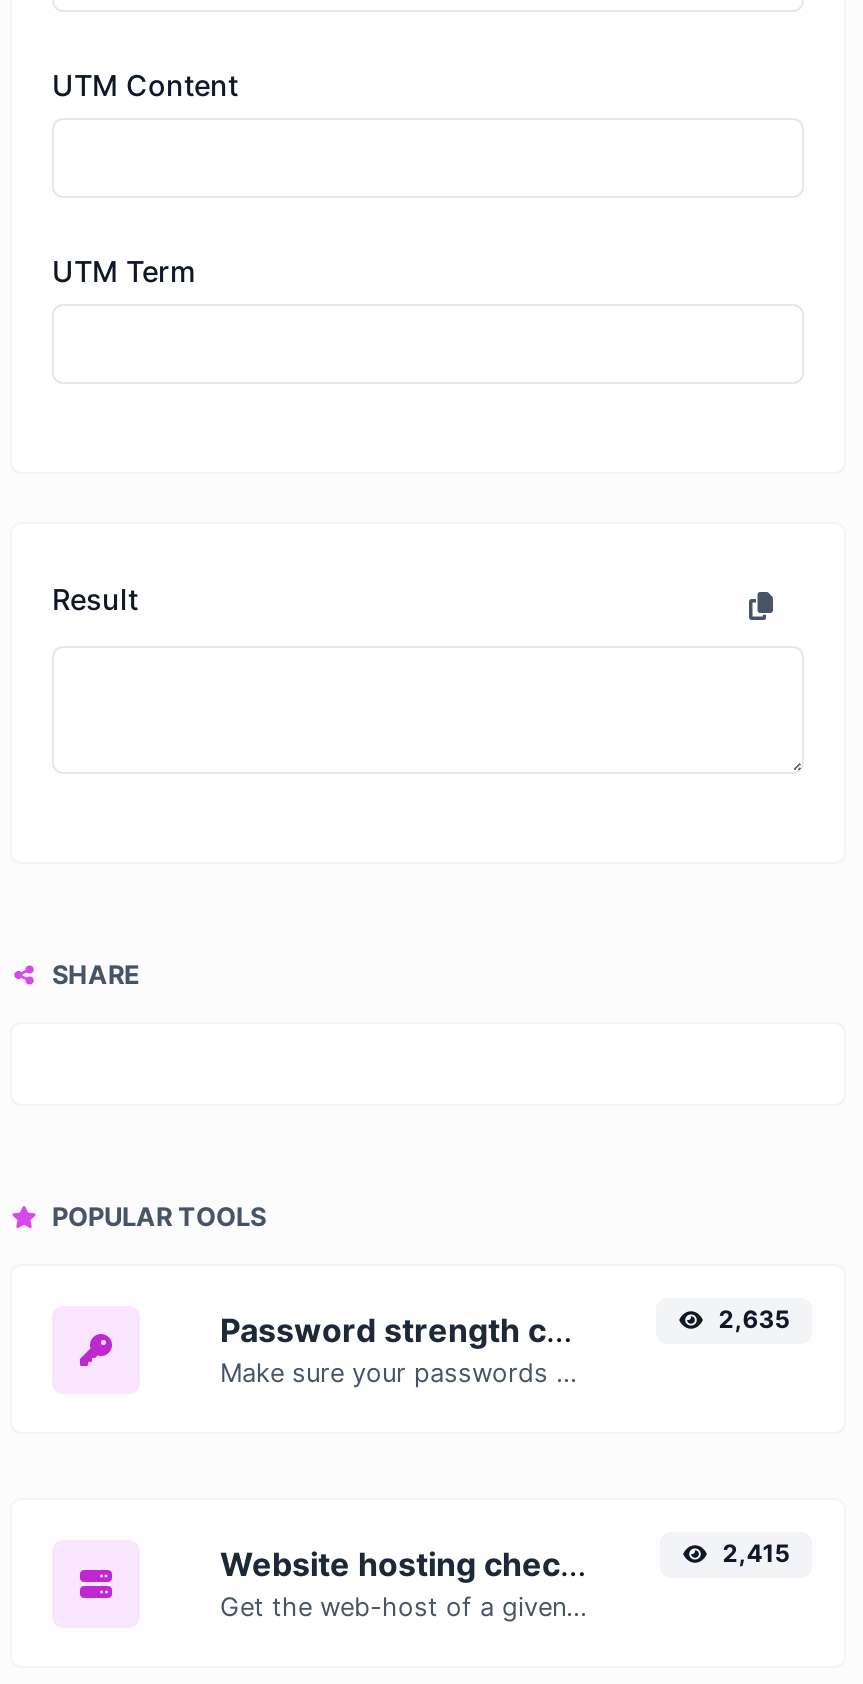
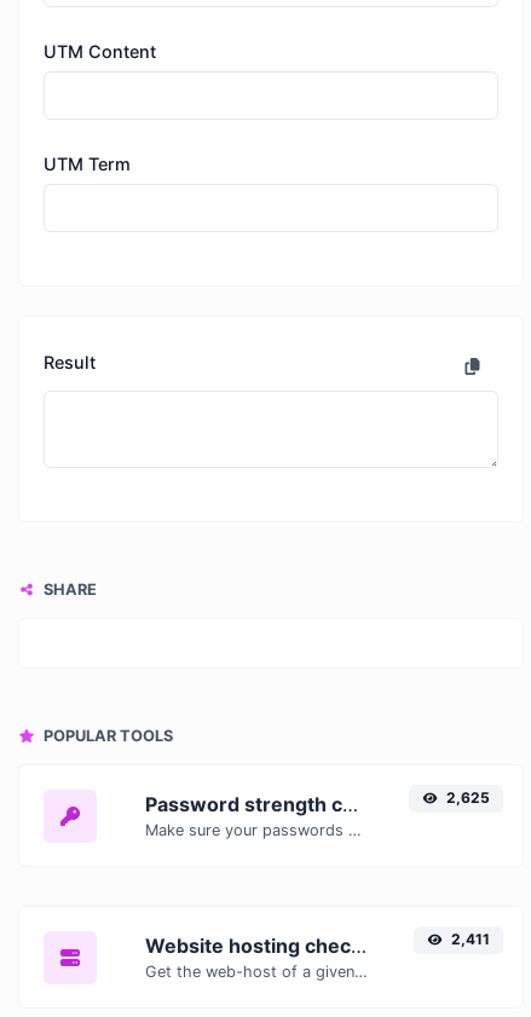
[712,1305,790,1335] 2,635 -> [443,789,490,807] 2,625
[716,1539,790,1569] 2,415 -> [448,931,490,949] 2,411

